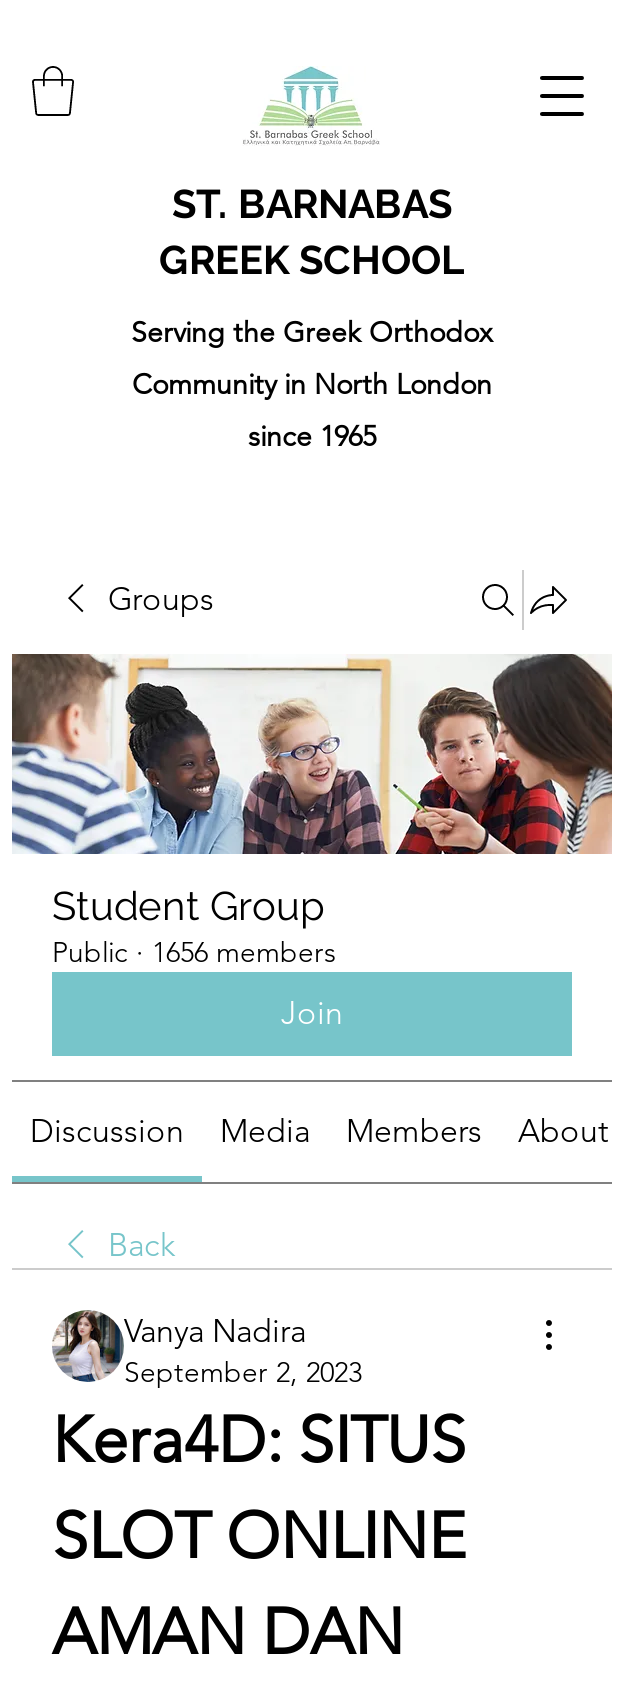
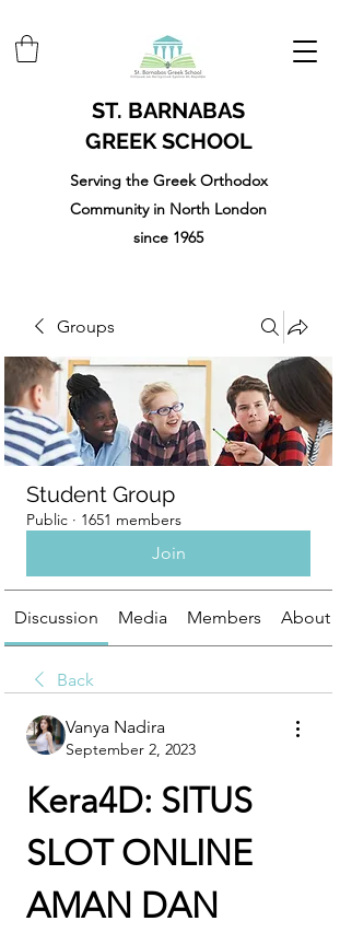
[52,934,336,970] Public · 1656 members -> [26,510,181,529] Public · 1651 members

